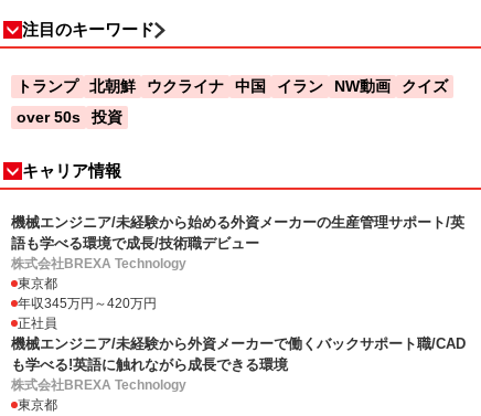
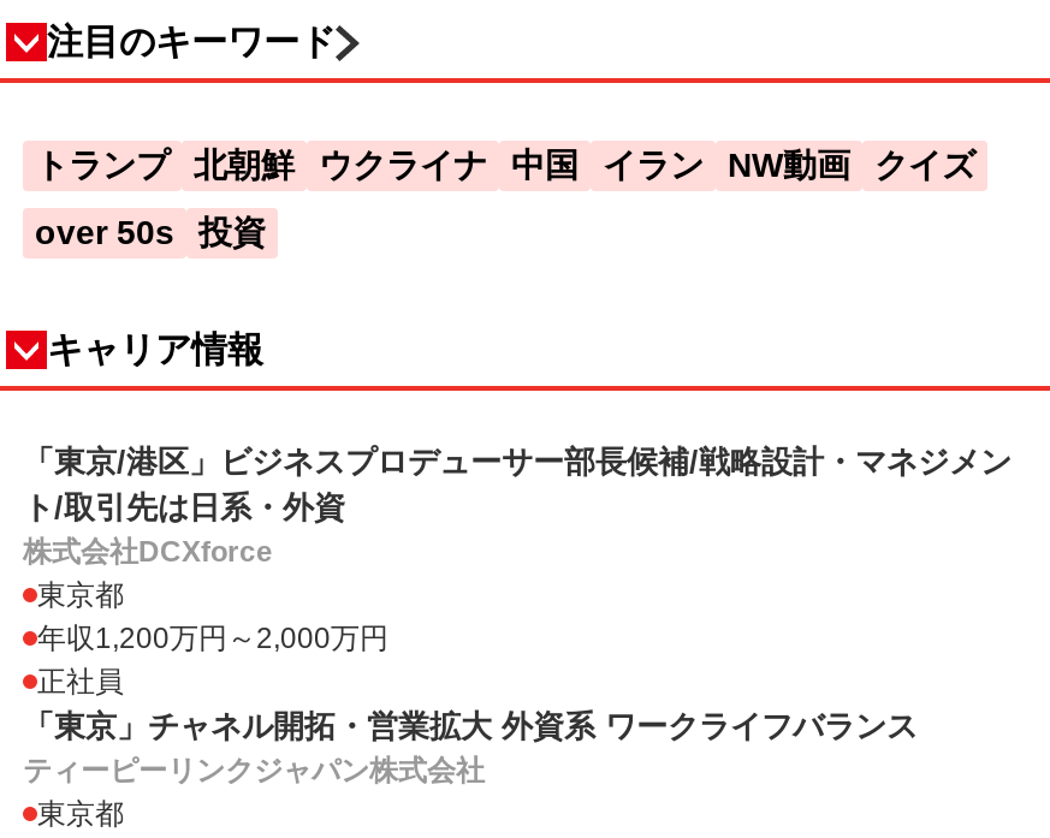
[11,215,464,272] 機械エンジニア/未経験から始める外資メーカーの生産管理サポート/英 | 語も学べる環境で成長/技術職デビュー | 株式会社BREXA Technology -> [23,445,1012,570] 「東京/港区」ビジネスプロデューサー部長候補/戦略設計・マネジメン | ト/取引先は日系・外資 | 株式会社DCXforce
[18,296,157,312] 年収345万円～420万円 -> [37,623,388,656] 年収1,200万円～2,000万円
[11,336,466,393] 機械エンジニア/未経験から外資メーカーで働くバックサポート職/CAD | も学べる!英語に触れながら成長できる環境 | 株式会社BREXA Technology -> [23,709,918,788] 「東京」チャネル開拓・営業拡大 外資系 ワークライフバランス | ティーピーリンクジャパン株式会社

